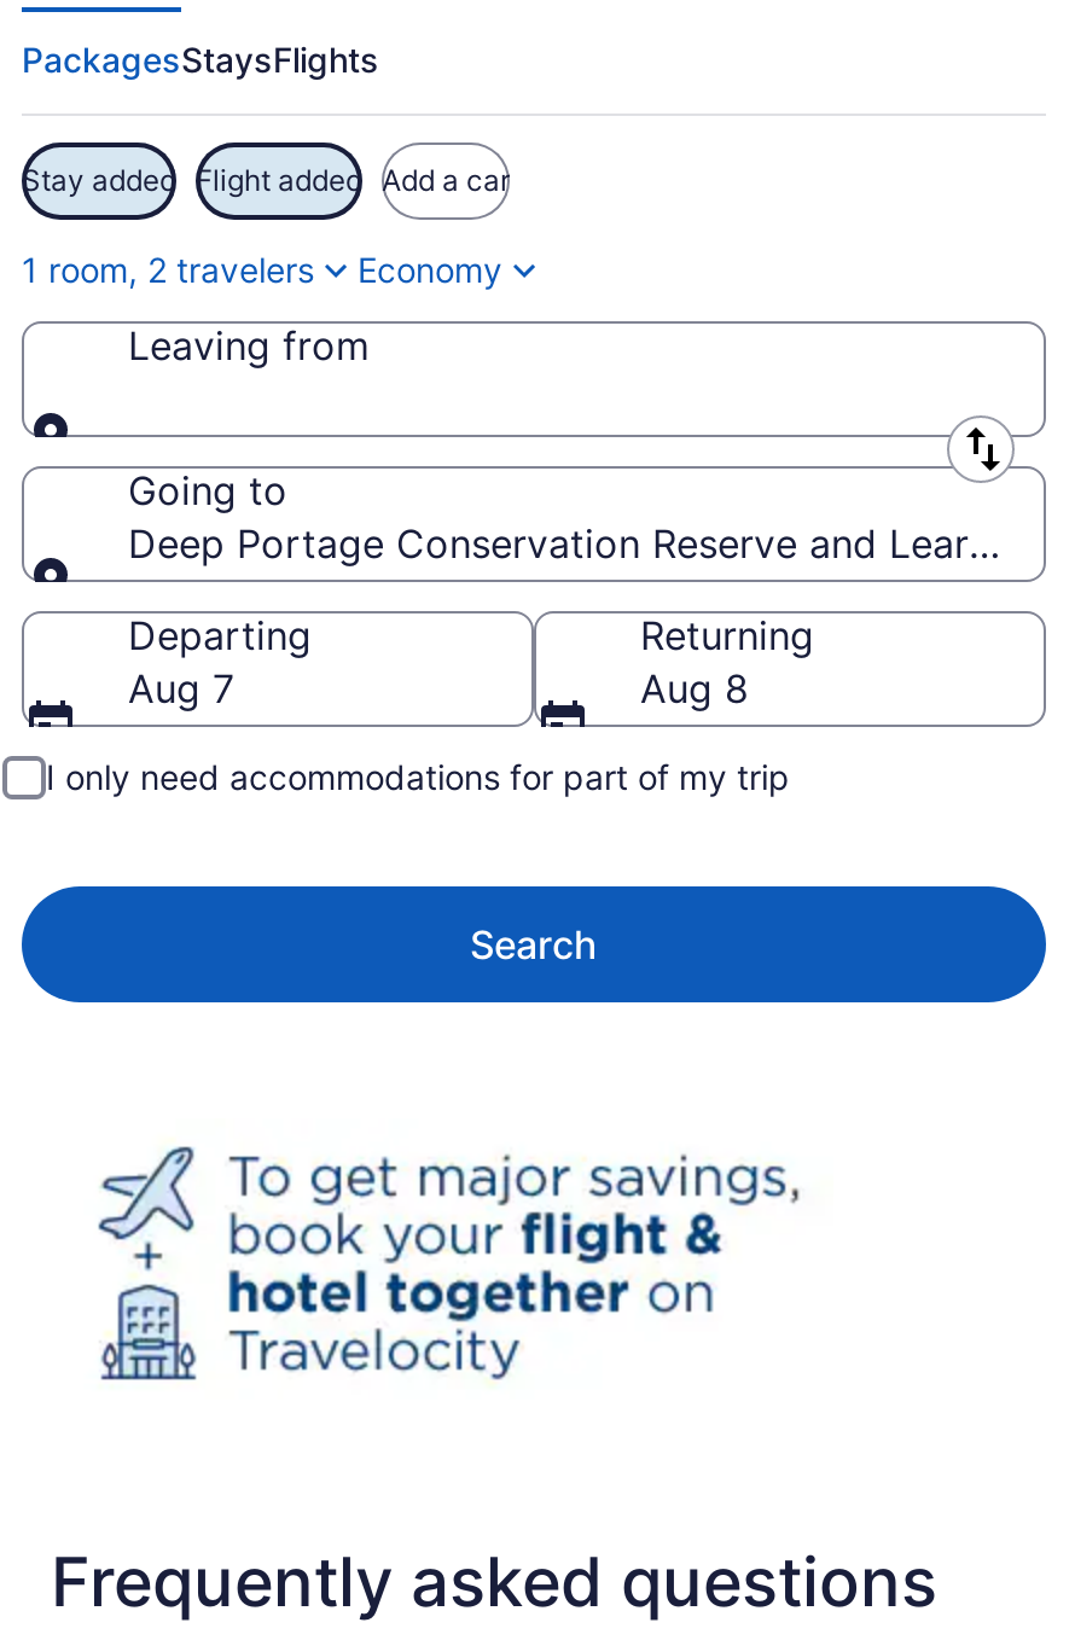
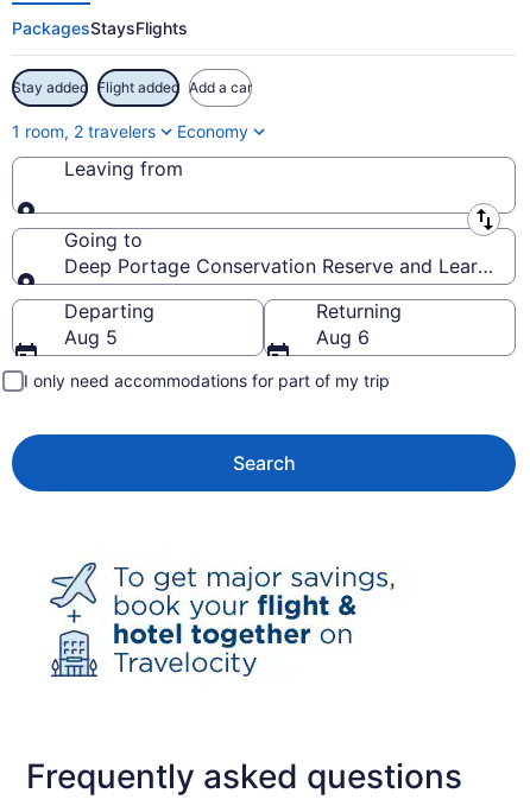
[128,664,234,713] Aug 7 -> [64,325,118,349] Aug 5
[640,664,749,713] Aug 8 -> [316,325,370,349] Aug 6

